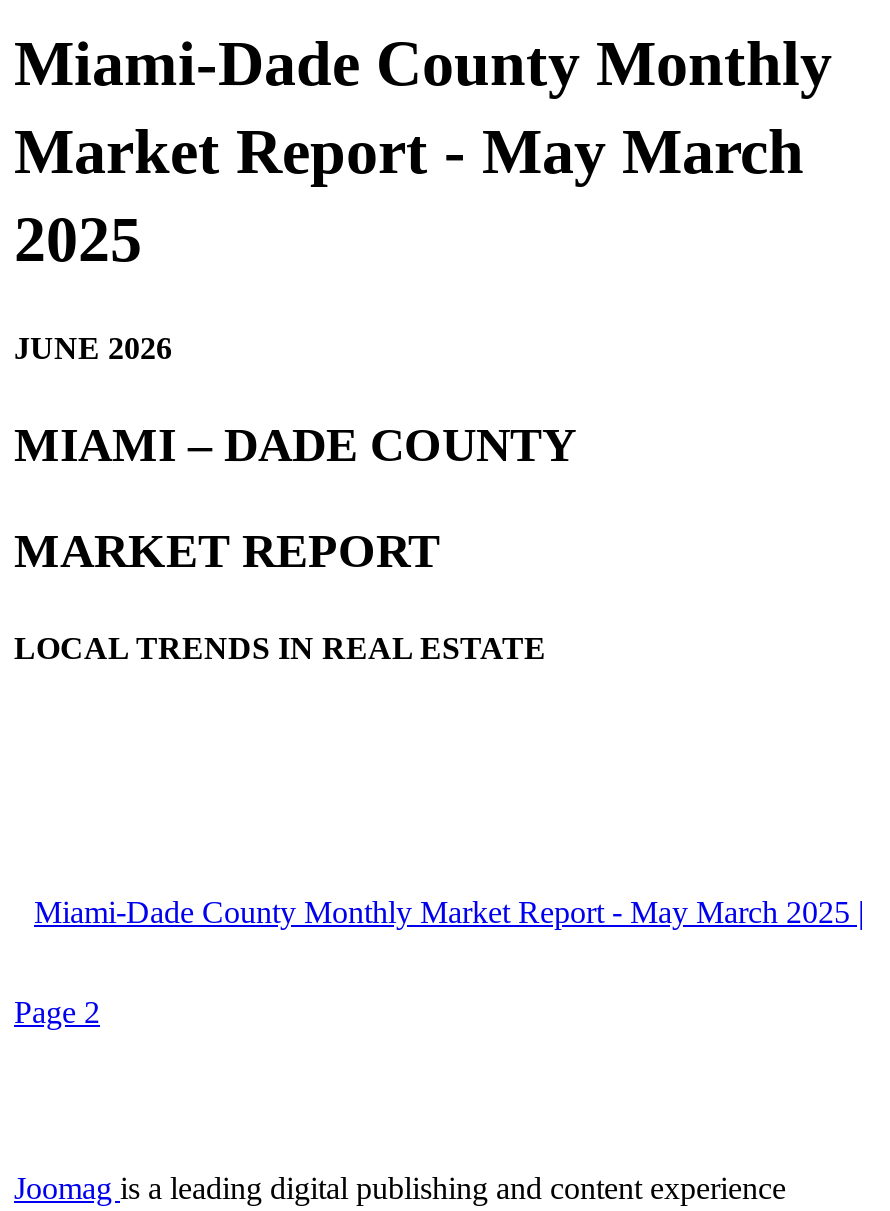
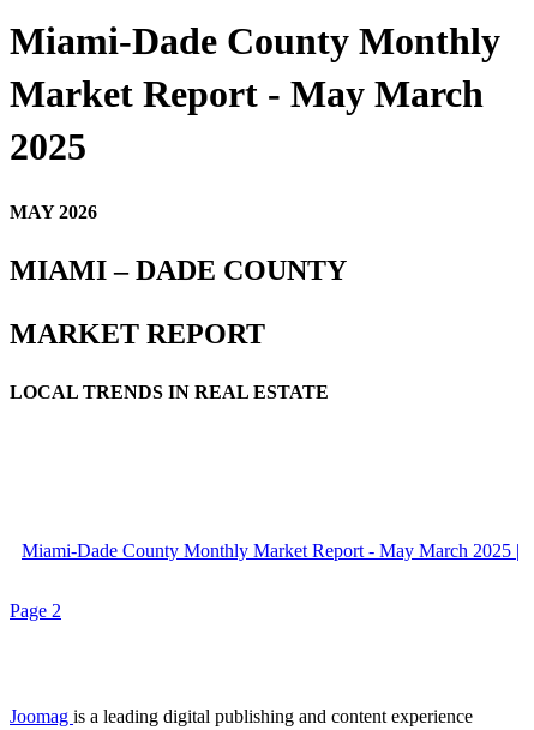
[14,331,172,365] JUNE 2026 -> [10,202,97,222] MAY 2026

